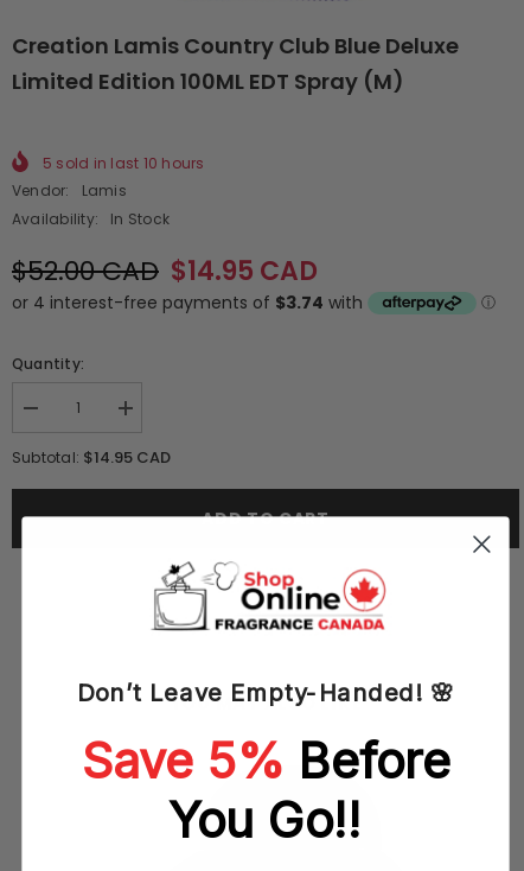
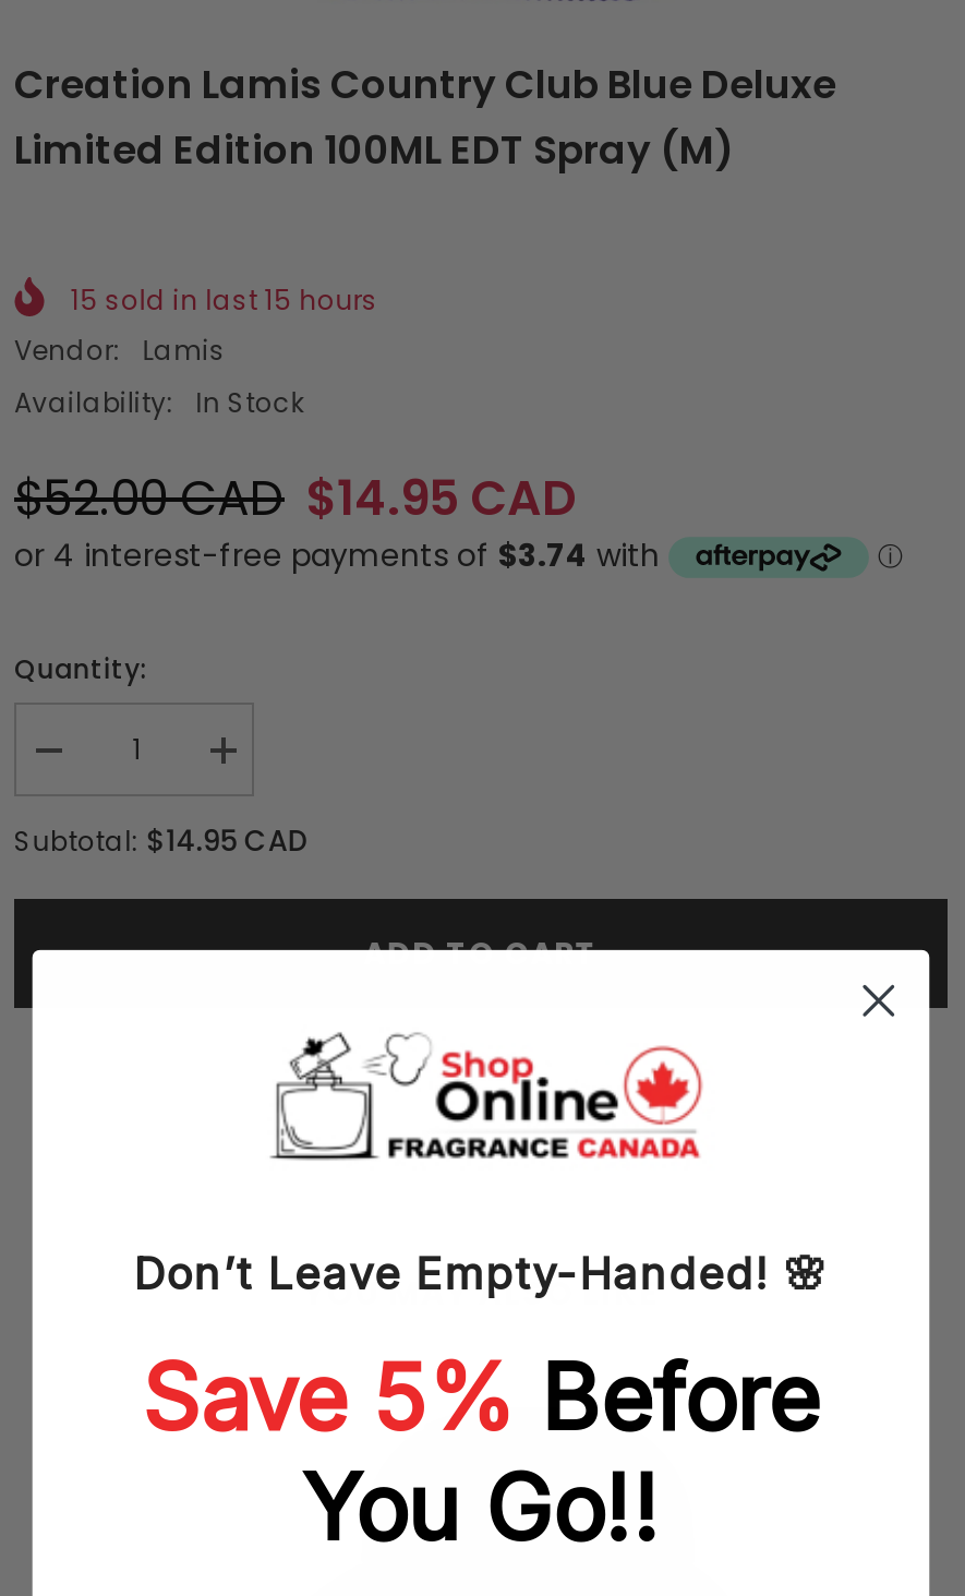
[43,153,205,173] 5 sold in last 10 hours -> [71,281,378,318] 15 sold in last 15 hours

